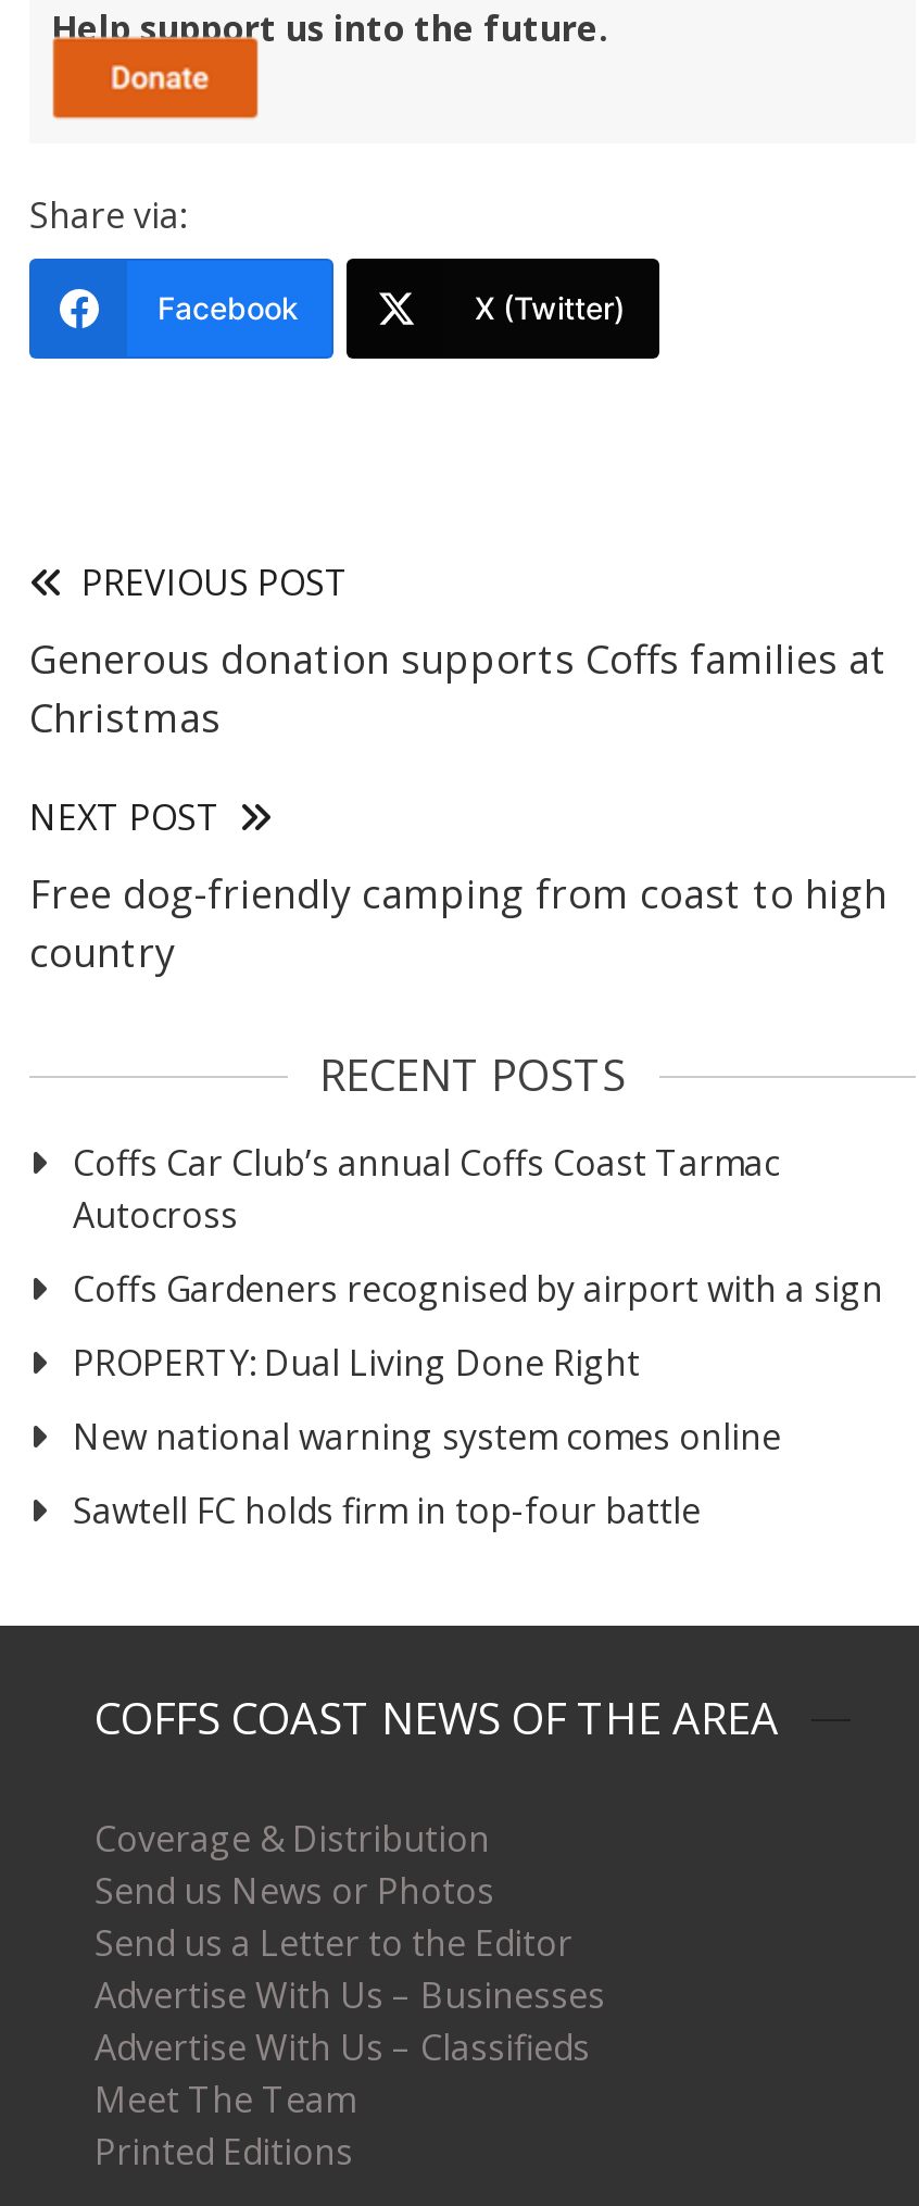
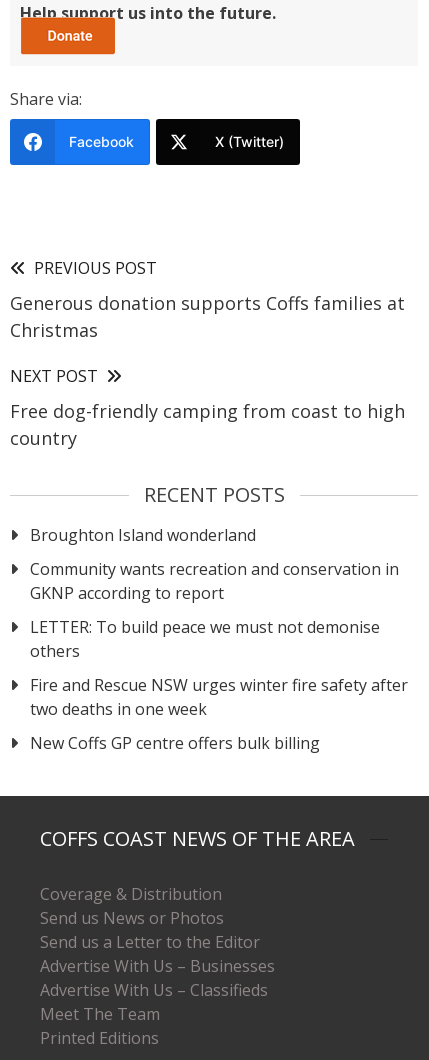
[73,1139,779,1239] Coffs Car Club’s annual Coffs Coast Tarmac | Autocross -> [30,524,256,546] Broughton Island wonderland
[73,1265,883,1313] Coffs Gardeners recognised by airport with a sign -> [30,558,399,604] Community wants recreation and conservation in | GKNP according to report
[73,1339,640,1387] PROPERTY: Dual Living Done Right -> [30,616,380,662] LETTER: To build peace we must not demonise | others
[73,1413,781,1461] New national warning system comes online -> [30,674,408,720] Fire and Rescue NSW urges winter fire safety after | two deaths in one week
[73,1487,701,1535] Sawtell FC holds firm in top-four battle -> [30,732,320,754] New Coffs GP centre offers bulk billing

